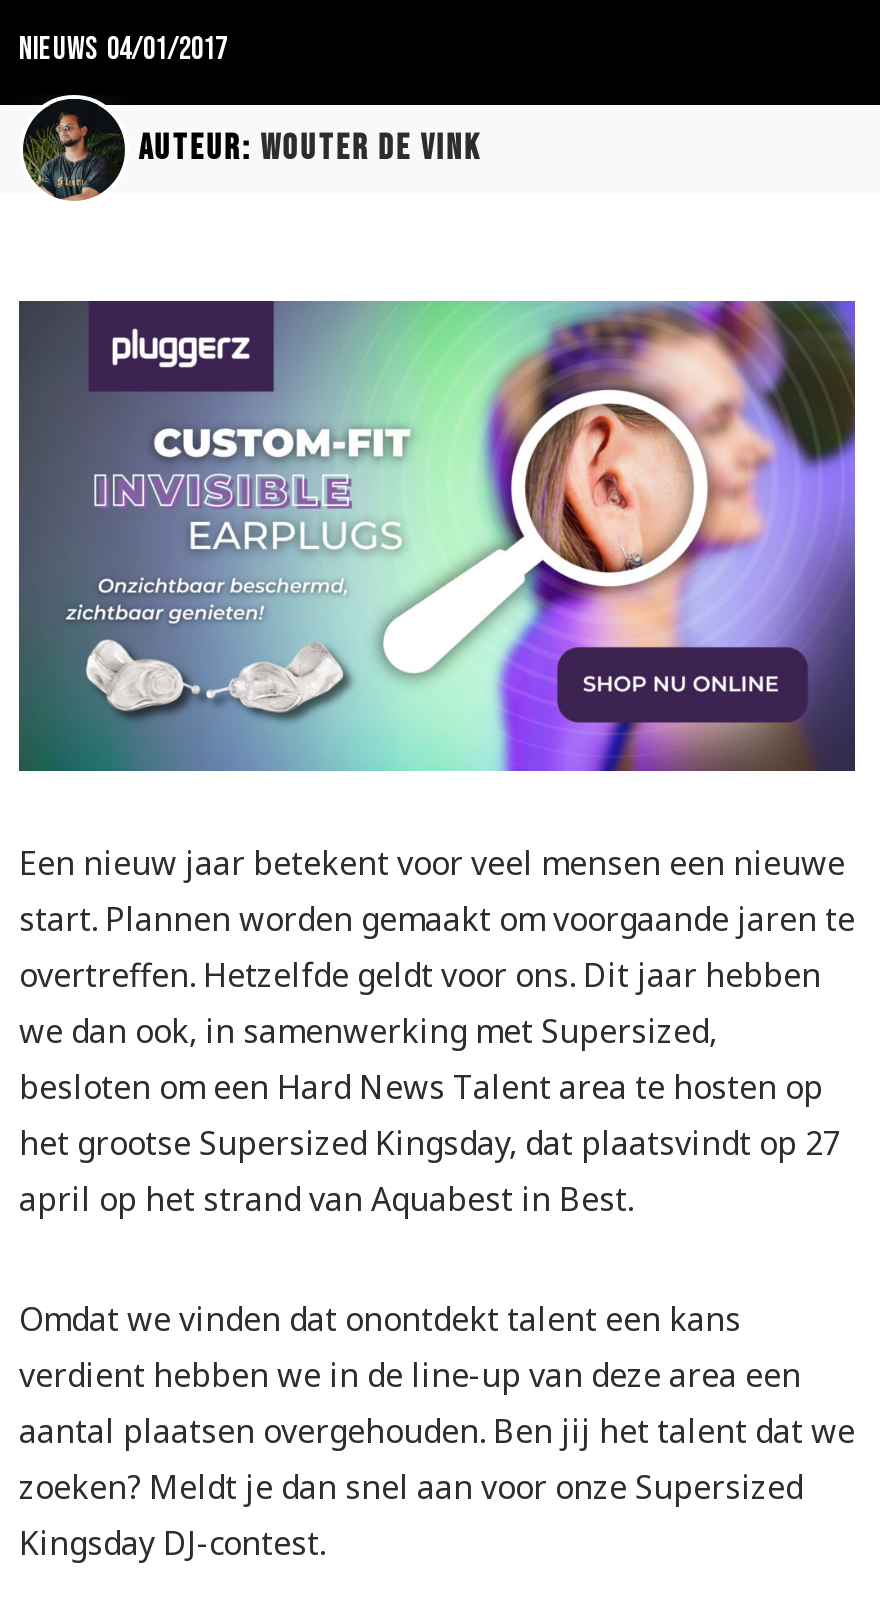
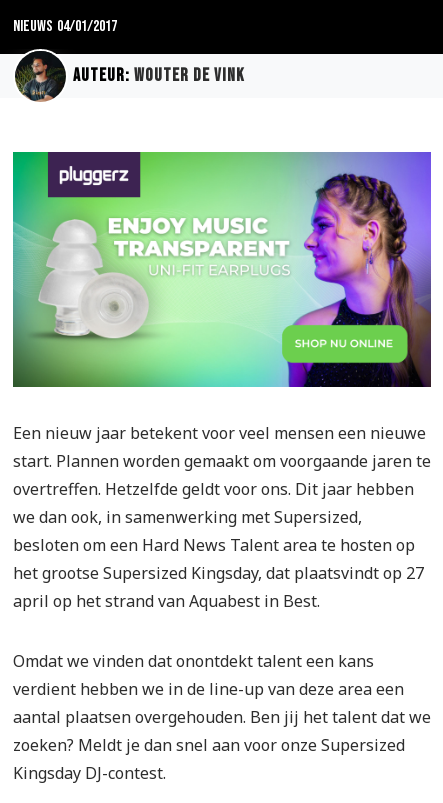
[17,299,857,773] [image] -> [12,151,432,388] [image]

